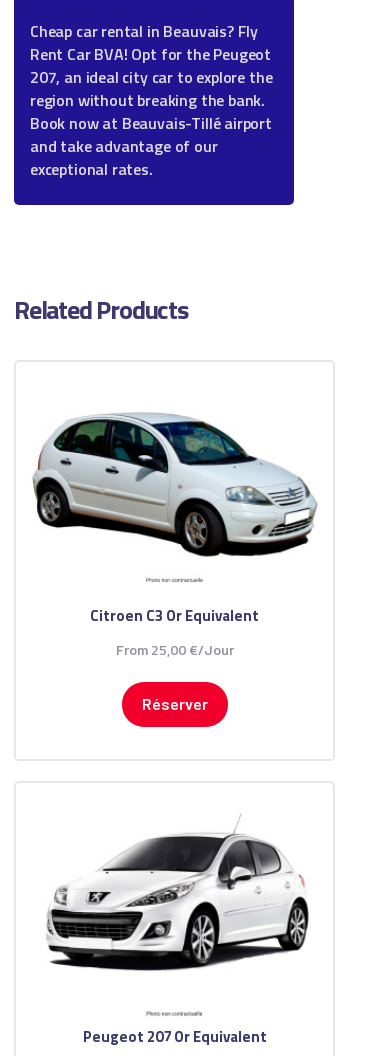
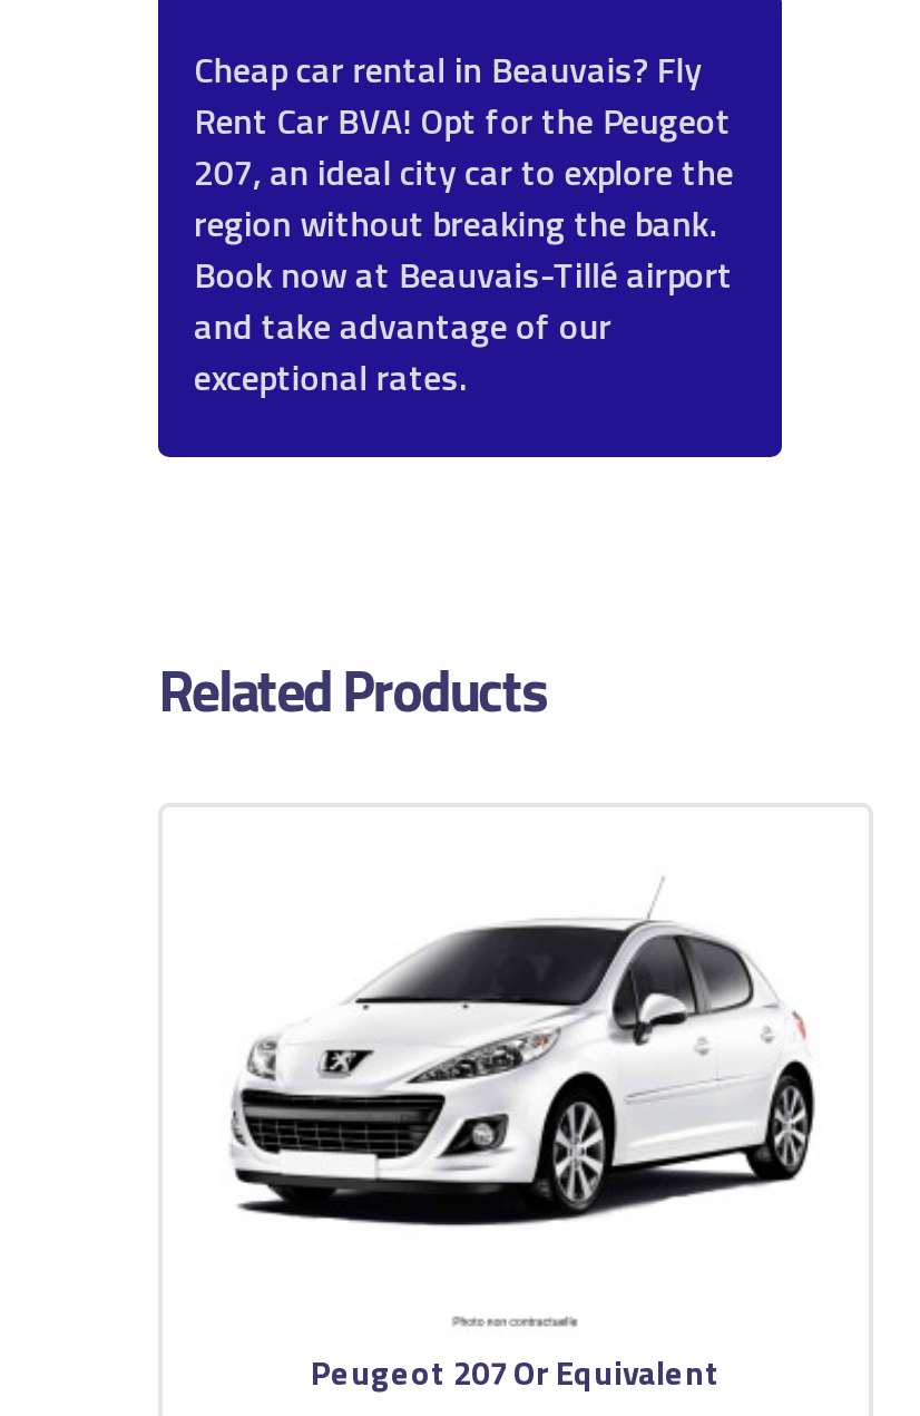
[32,412,318,558] [image] -> none
[90,604,259,713] Citroen C3 Or Equivalent | From 25,00 €/Jour | Réserver -> none

